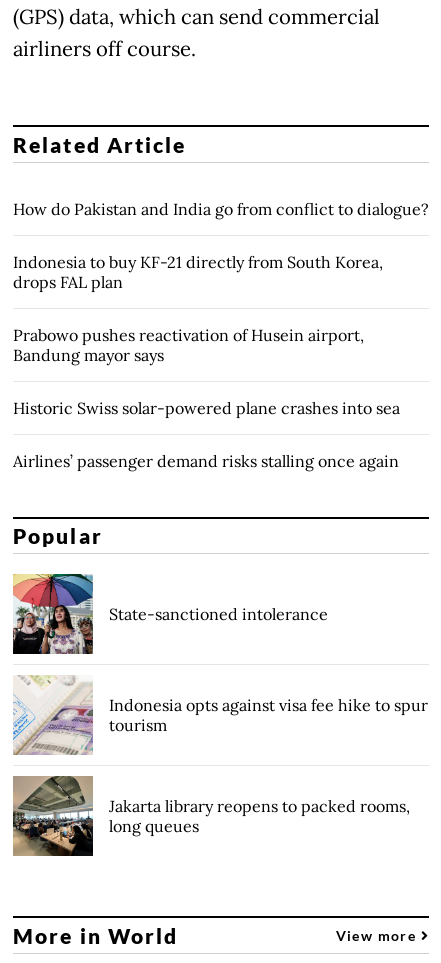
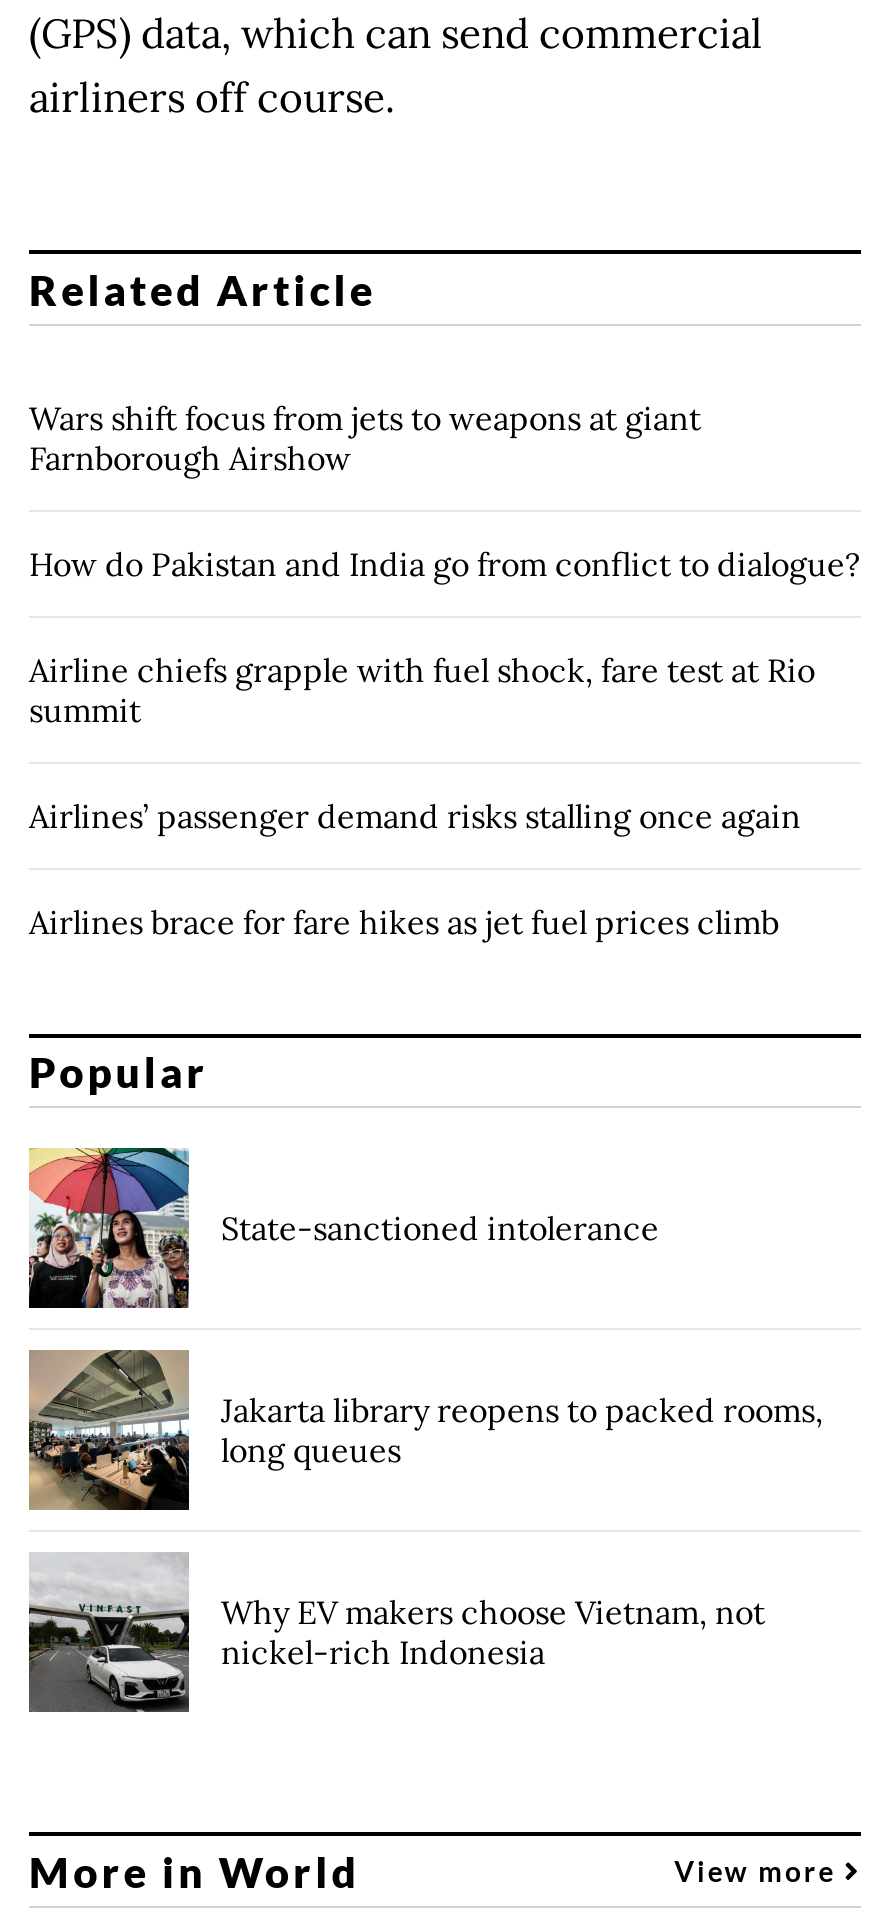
none -> [29,397,701,477] Wars shift focus from jets to weapons at giant | Farnborough Airshow
moved [13,199,429,219] -> [29,543,861,583]: How do Pakistan and India go from conflict to dialogue?
[13,252,400,418] Indonesia to buy KF-21 directly from South Korea, | drops FAL plan | Prabowo pushes reactivation of Husein airport, | Bandung mayor says | Historic Swiss solar-powered plane crashes into sea -> [29,649,815,729] Airline chiefs grapple with fuel shock, fare test at Rio | summit
moved [13,451,399,471] -> [29,795,801,835]: Airlines’ passenger demand risks stalling once again
none -> [29,901,779,941] Airlines brace for fare hikes as jet fuel prices climb
[12,675,428,755] [image] | Indonesia opts against visa fee hike to spur | tourism -> none
moved [11,775,410,857] -> [25,1348,823,1512]: [image] | Jakarta library reopens to packed rooms, | long queues
none -> [27,1552,765,1714] [image] | Why EV makers choose Vietnam, not | nickel-rich Indonesia

